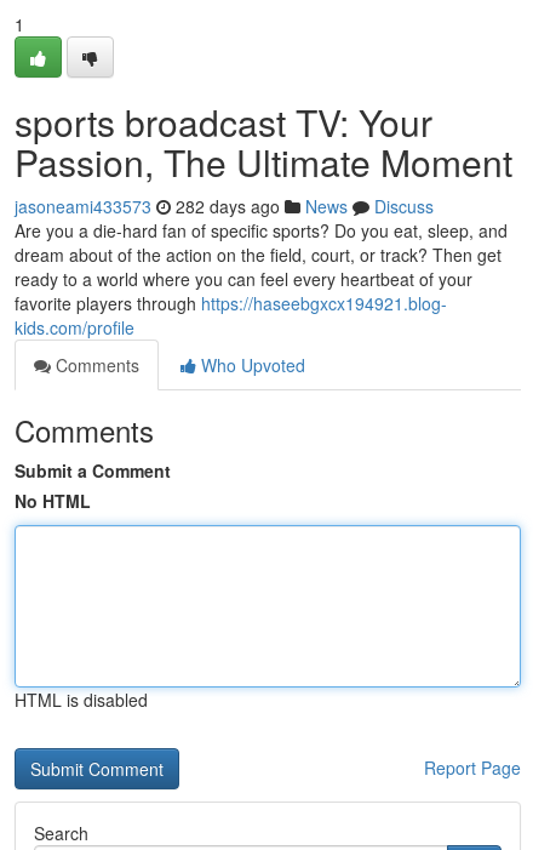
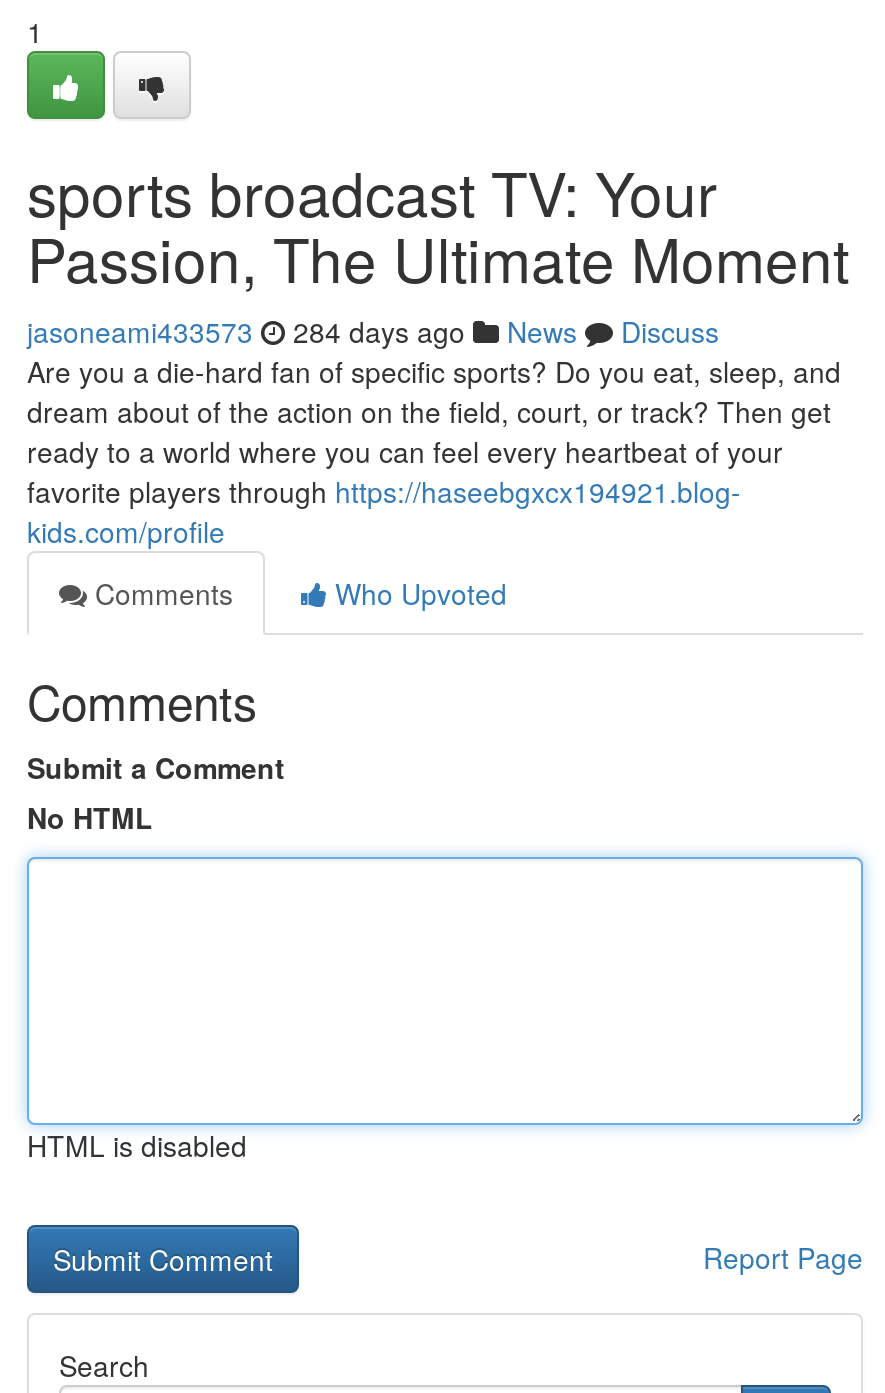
[15,194,434,218] jasoneami433573 282 days ago News Discuss -> [27,311,719,351] jasoneami433573 284 days ago News Discuss

